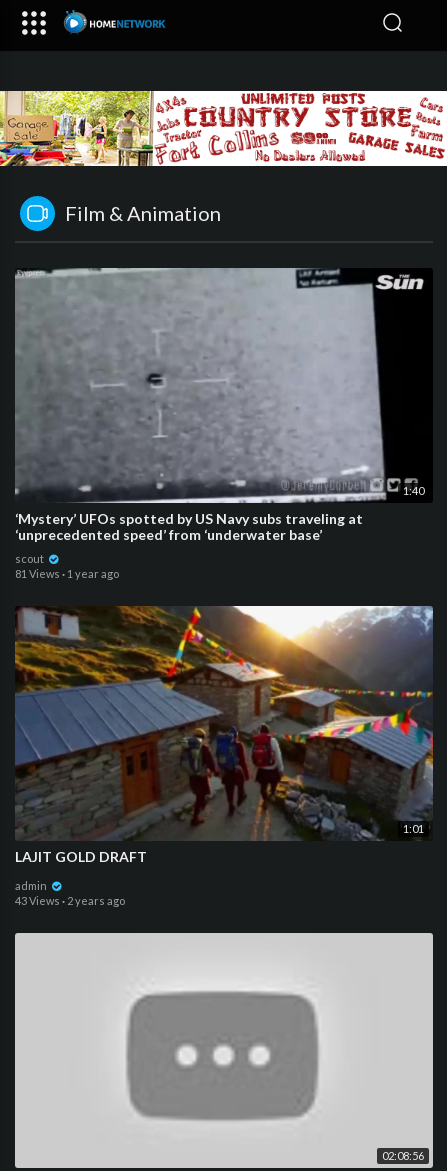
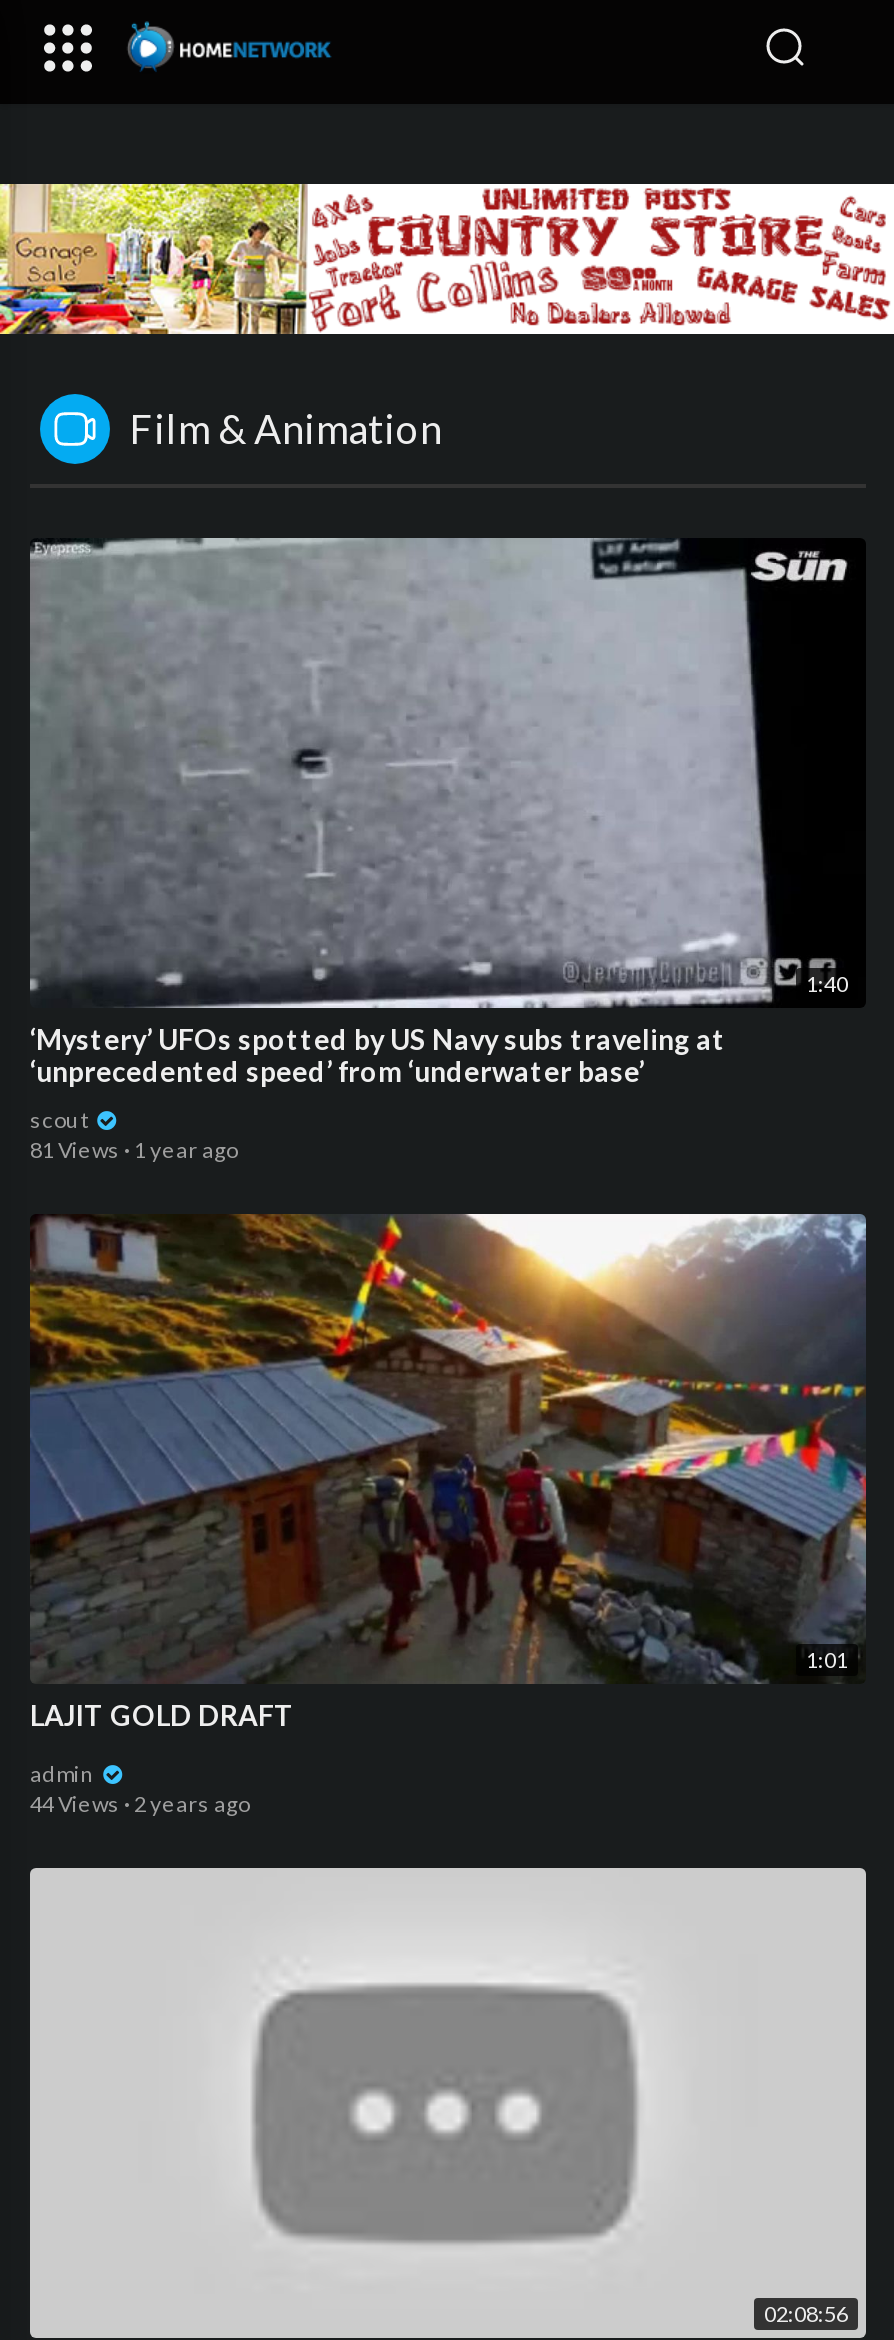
[15,894,125,907] 43 Views · 2 years ago -> [30,1790,250,1816] 44 Views · 2 years ago

